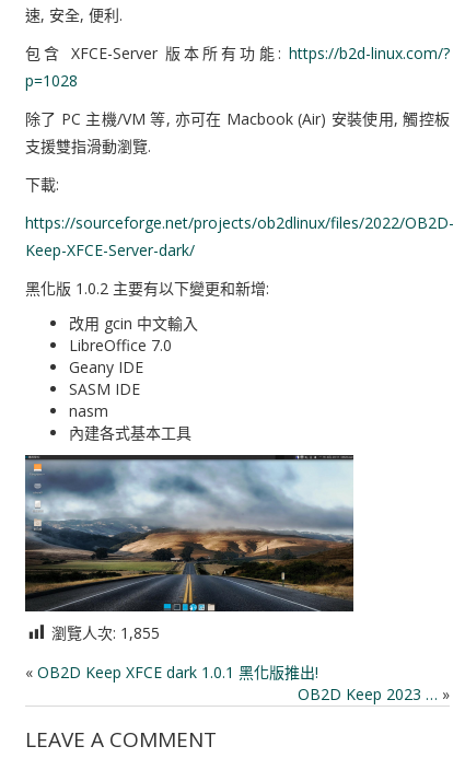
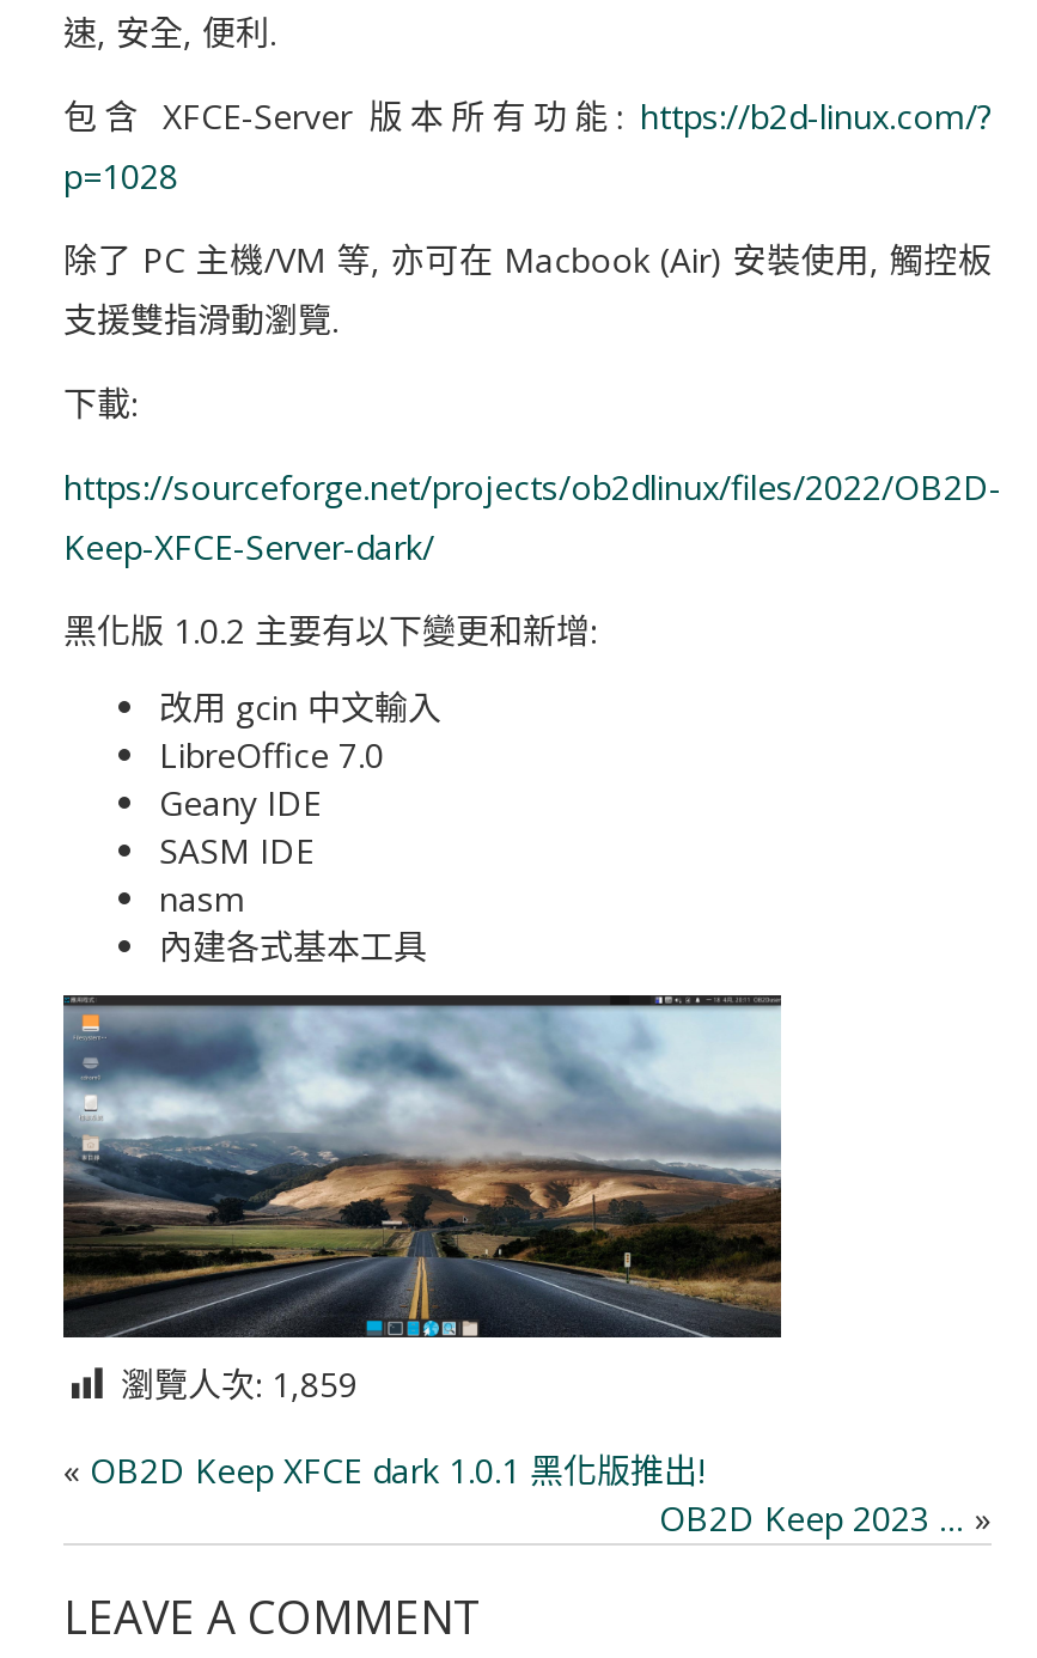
[51,622,160,643] 瀏覽人次: 1,855 -> [121,1361,358,1407] 瀏覽人次: 1,859

